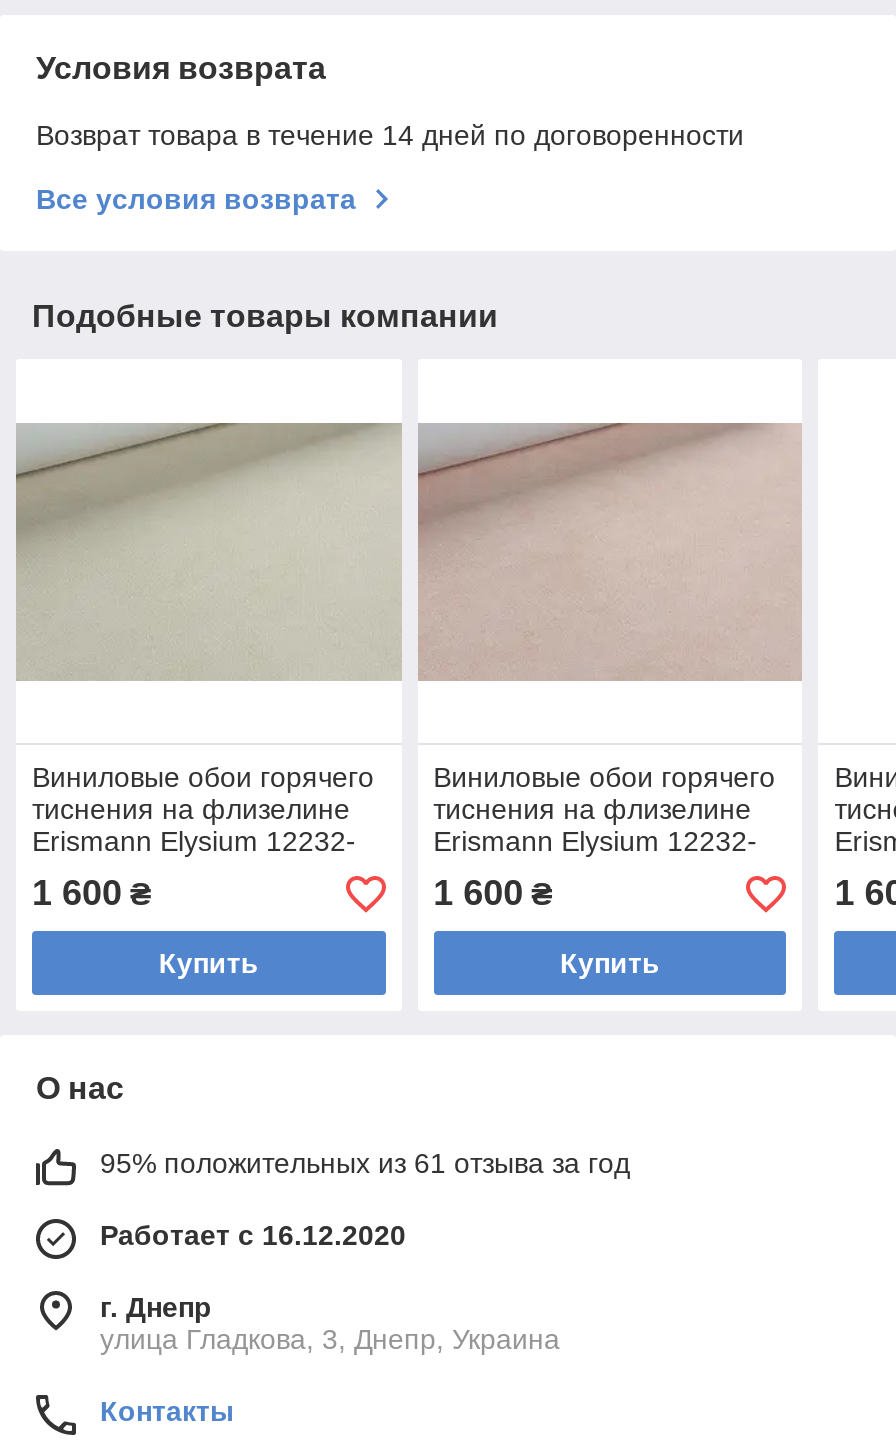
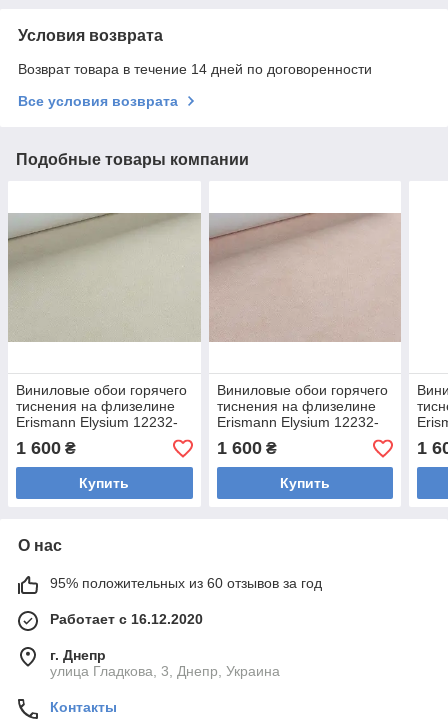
[100,1148,630,1180] 95% положительных из 61 отзыва за год -> [50,575,322,591] 95% положительных из 60 отзывов за год

